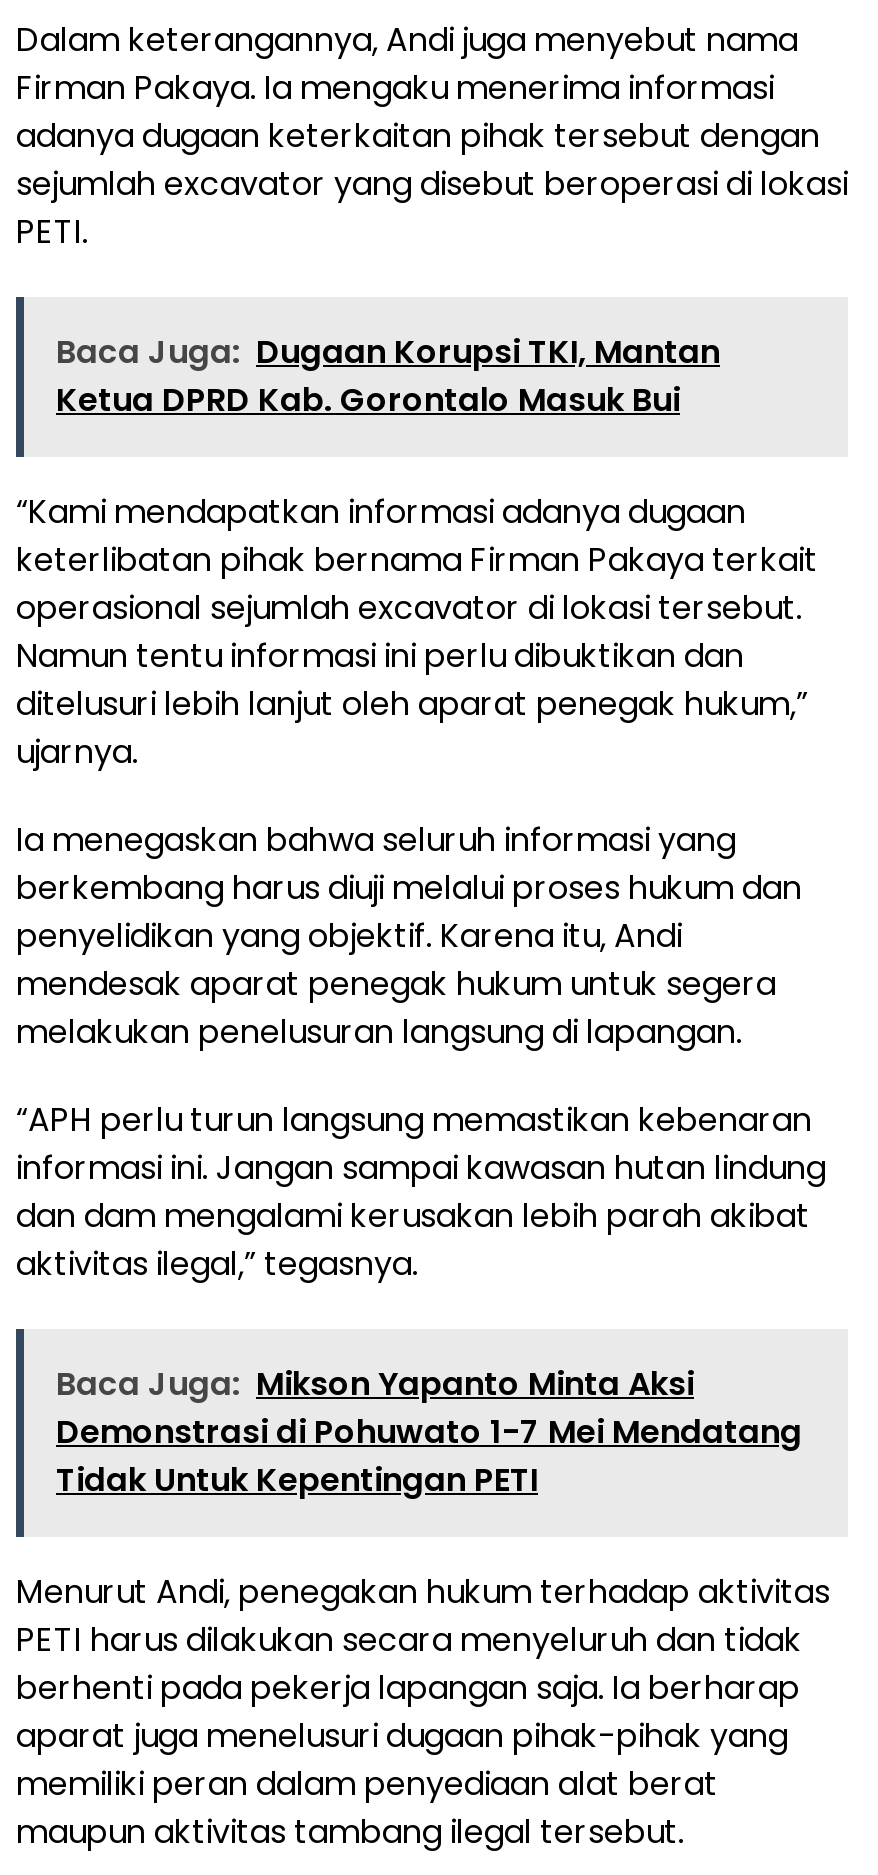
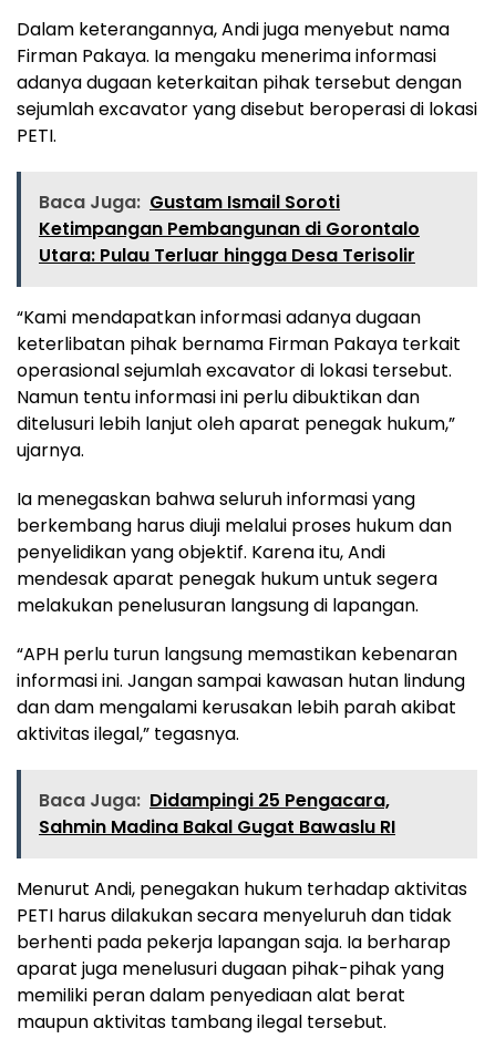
[56,328,720,422] Baca Juga: Dugaan Korupsi TKI, Mantan | Ketua DPRD Kab. Gorontalo Masuk Bui -> [39,189,420,268] Baca Juga: Gustam Ismail Soroti | Ketimpangan Pembangunan di Gorontalo | Utara: Pulau Terluar hingga Desa Terisolir
moved [16,488,826,1286] -> [17,304,465,746]: “Kami mendapatkan informasi adanya dugaan | keterlibatan pihak bernama Firman Pakaya terkait | operasional sejumlah excavator di lokasi tersebut. | ... | dan dam mengalami kerusakan lebih parah akibat | aktivitas ilegal,” tegasnya.
[56,1360,802,1502] Baca Juga: Mikson Yapanto Minta Aksi | Demonstrasi di Pohuwato 1-7 Mei Mendatang | Tidak Untuk Kepentingan PETI -> [39,787,395,839] Baca Juga: Didampingi 25 Pengacara, | Sahmin Madina Bakal Gugat Bawaslu RI

